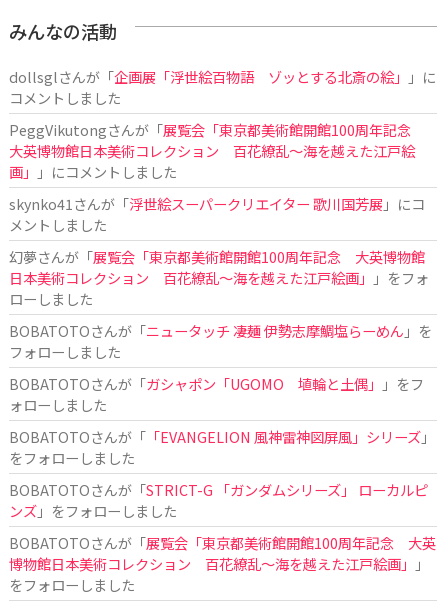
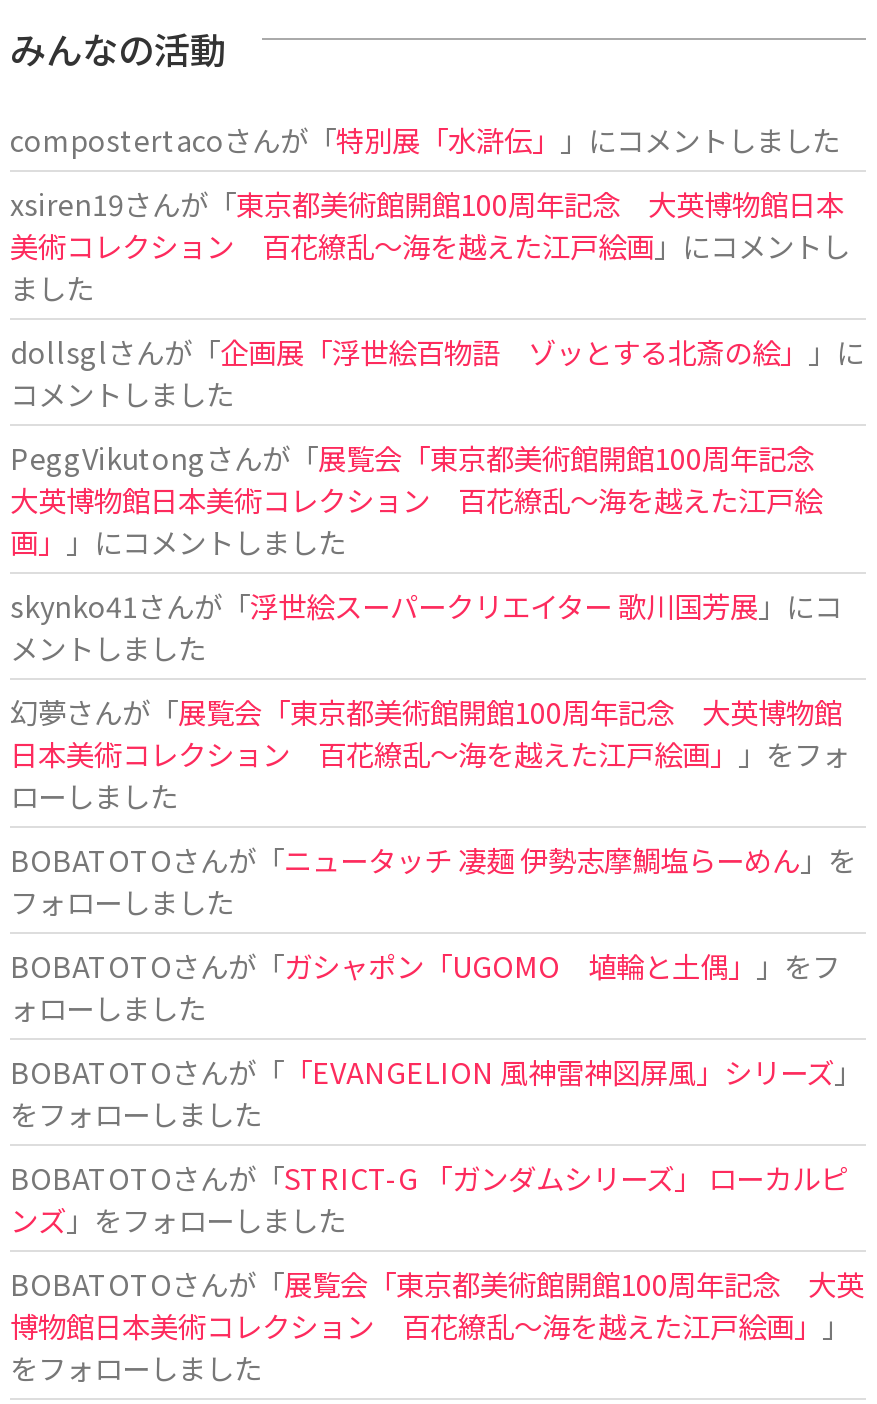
none -> [10,119,850,309] compostertacoさんが「特別展「水滸伝」」にコメントしました | xsiren19さんが「東京都美術館開館100周年記念 大英博物館日本 | 美術コレクション 百花繚乱～海を越えた江戸絵画」にコメントし | ました

